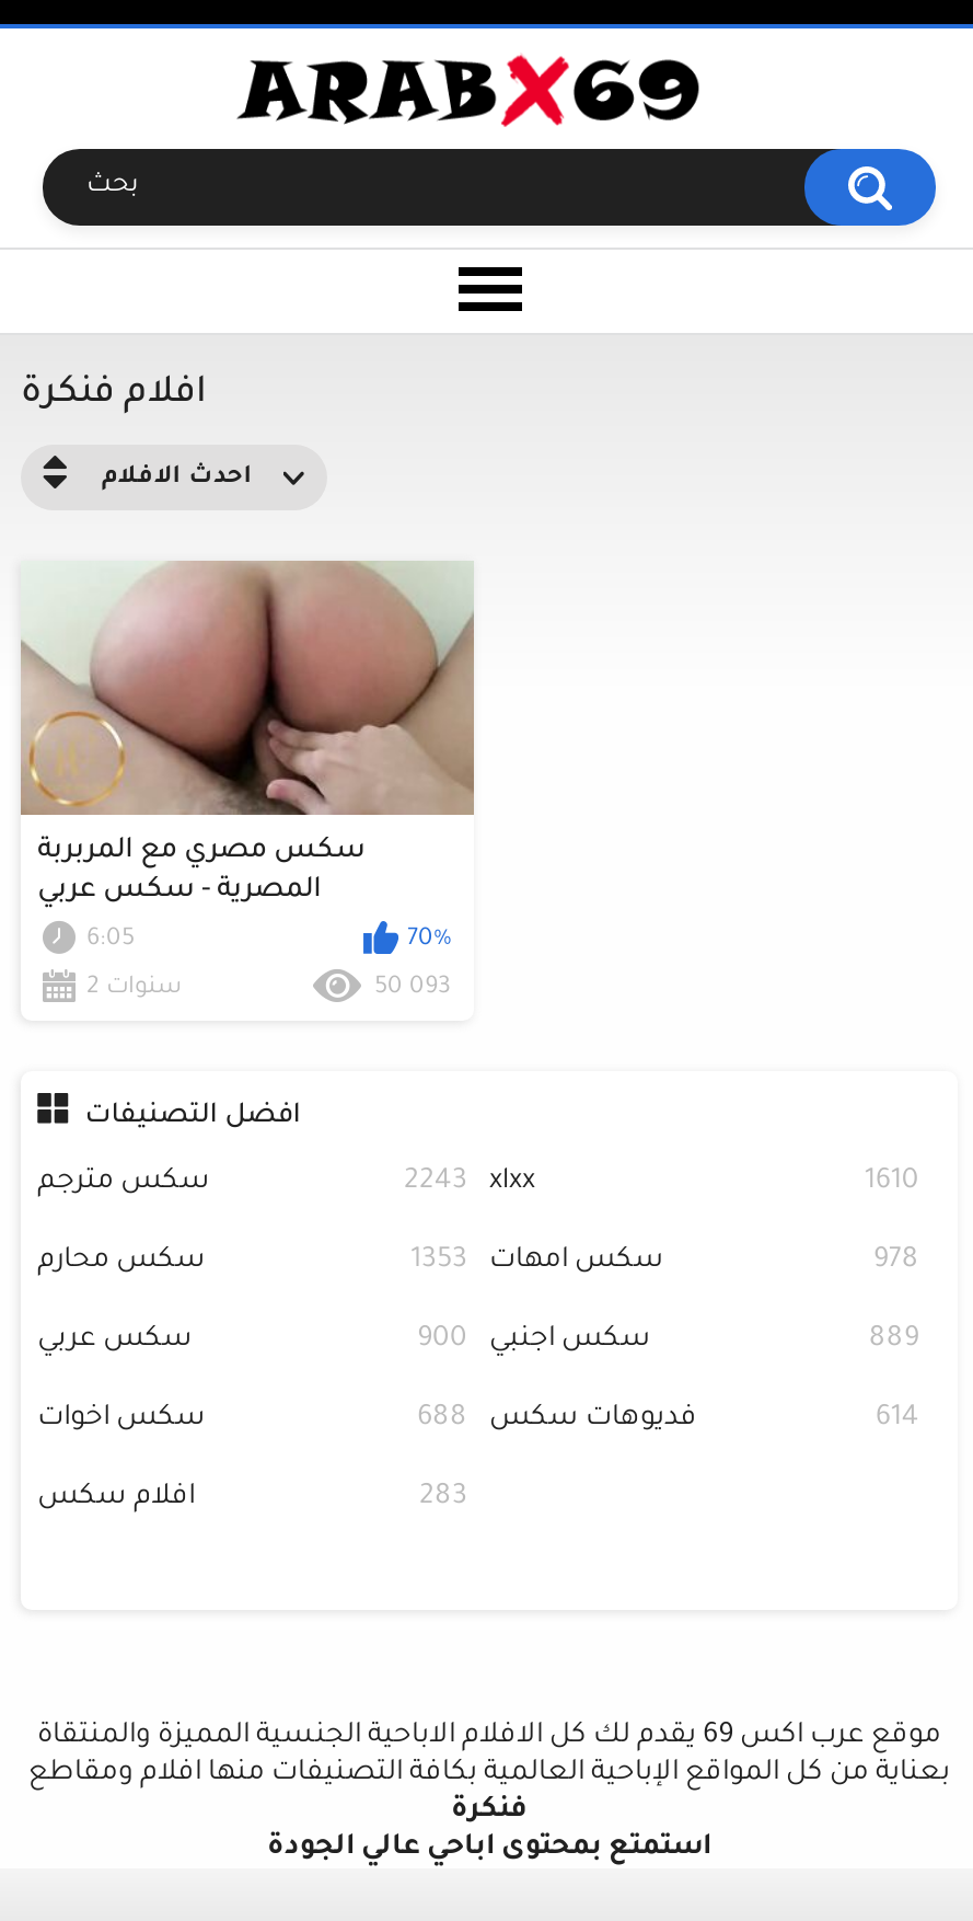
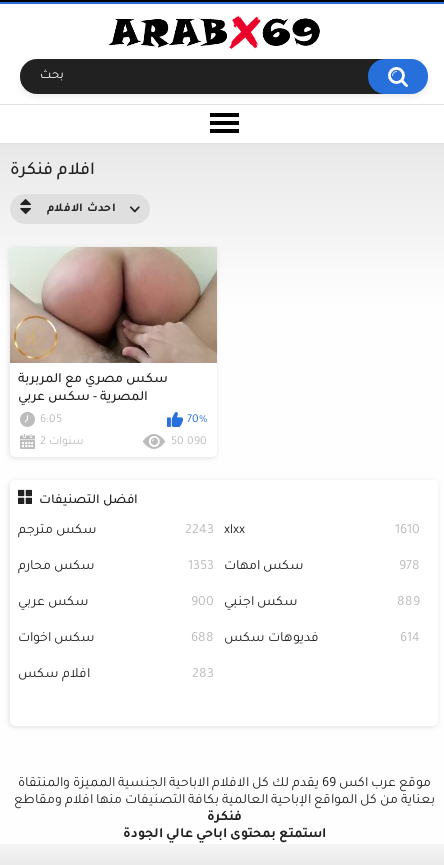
[374,975,451,1001] 50 093 -> [170,436,206,448] 50 090

